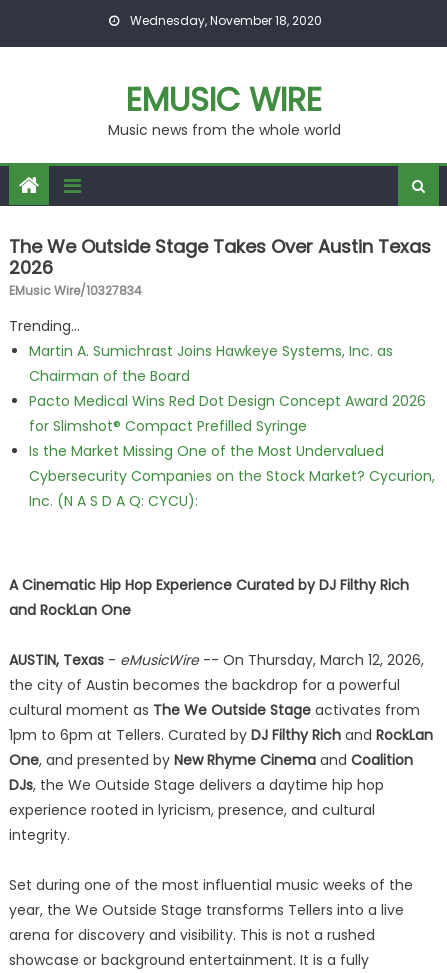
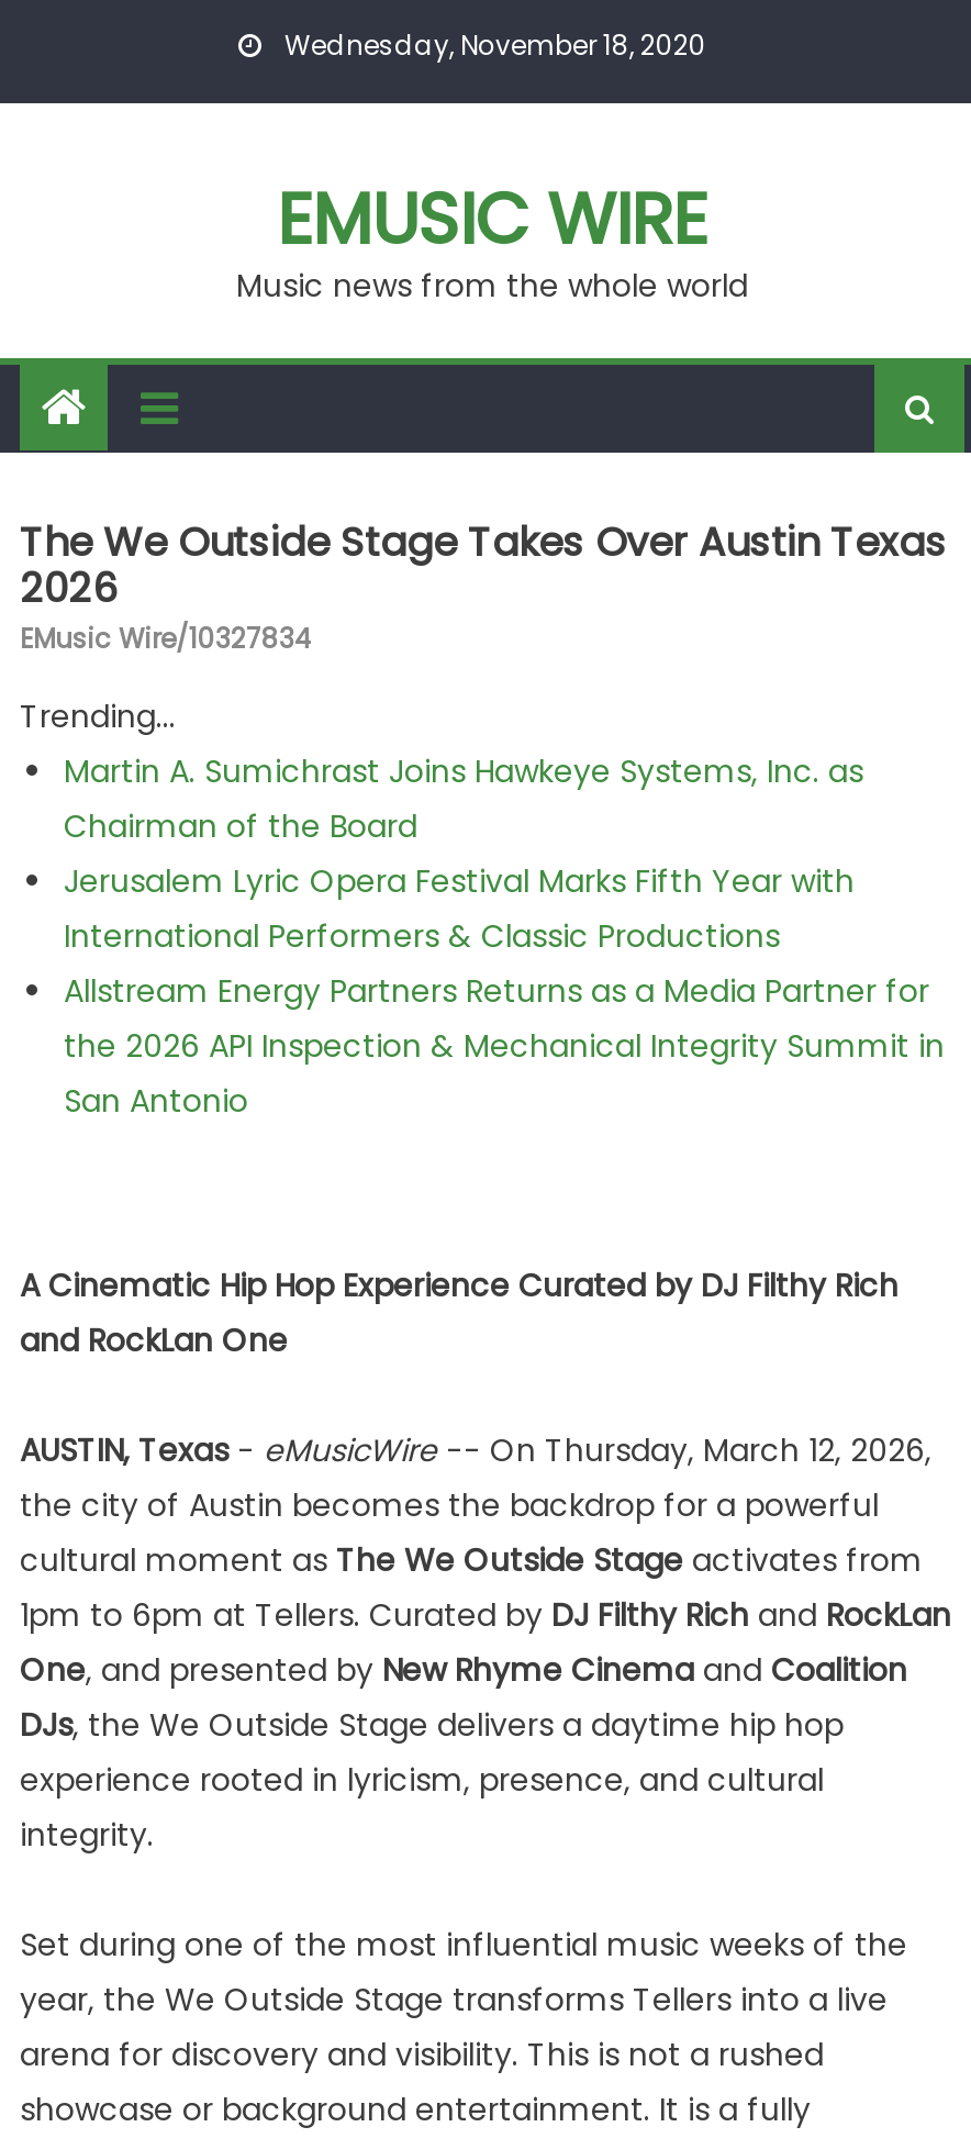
[29,391,435,511] Pacto Medical Wins Red Dot Design Concept Award 2026 | for Slimshot® Compact Prefilled Syringe | Is the Market Missing One of the Most Undervalued | Cybersecurity Companies on the Stock Market? Cycurion, | Inc. (N A S D A Q: CYCU): -> [64,859,945,1123] Jerusalem Lyric Opera Festival Marks Fifth Year with | International Performers & Classic Productions | Allstream Energy Partners Returns as a Media Partner for | the 2026 API Inspection & Mechanical Integrity Summit in | San Antonio

